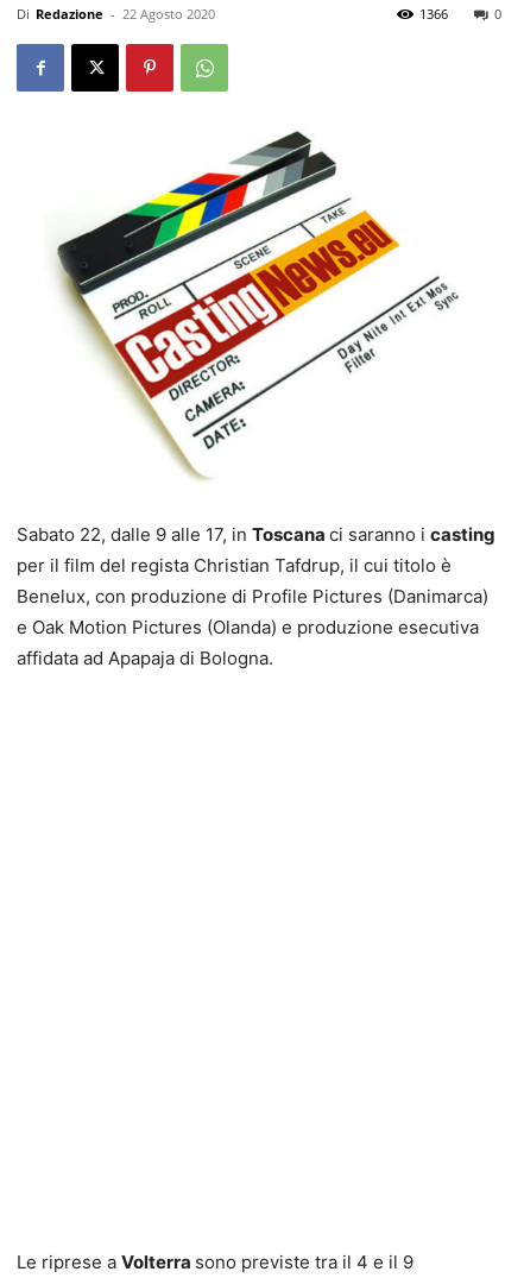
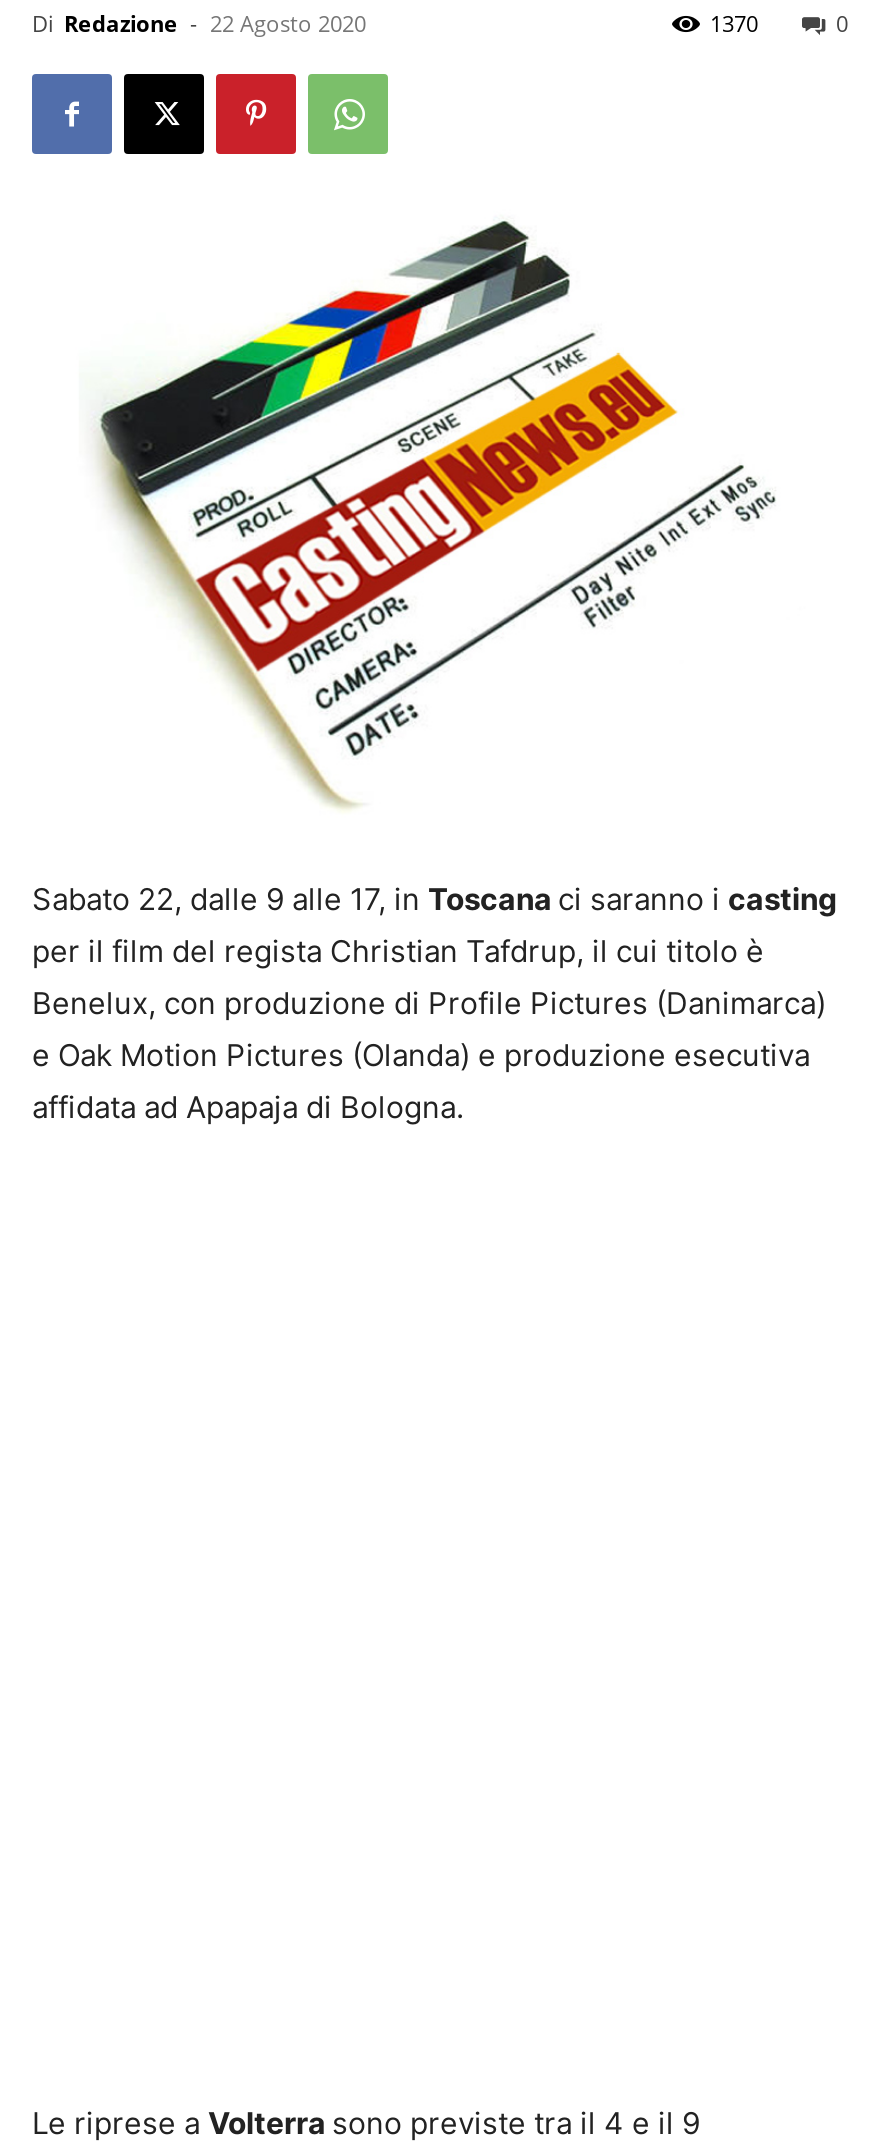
[419,5,448,23] 1366 -> [710,8,758,38] 1370

